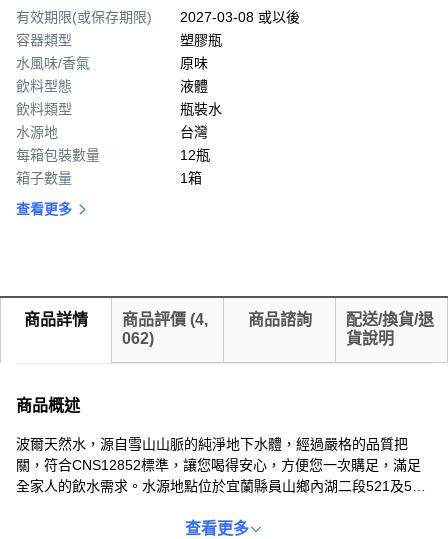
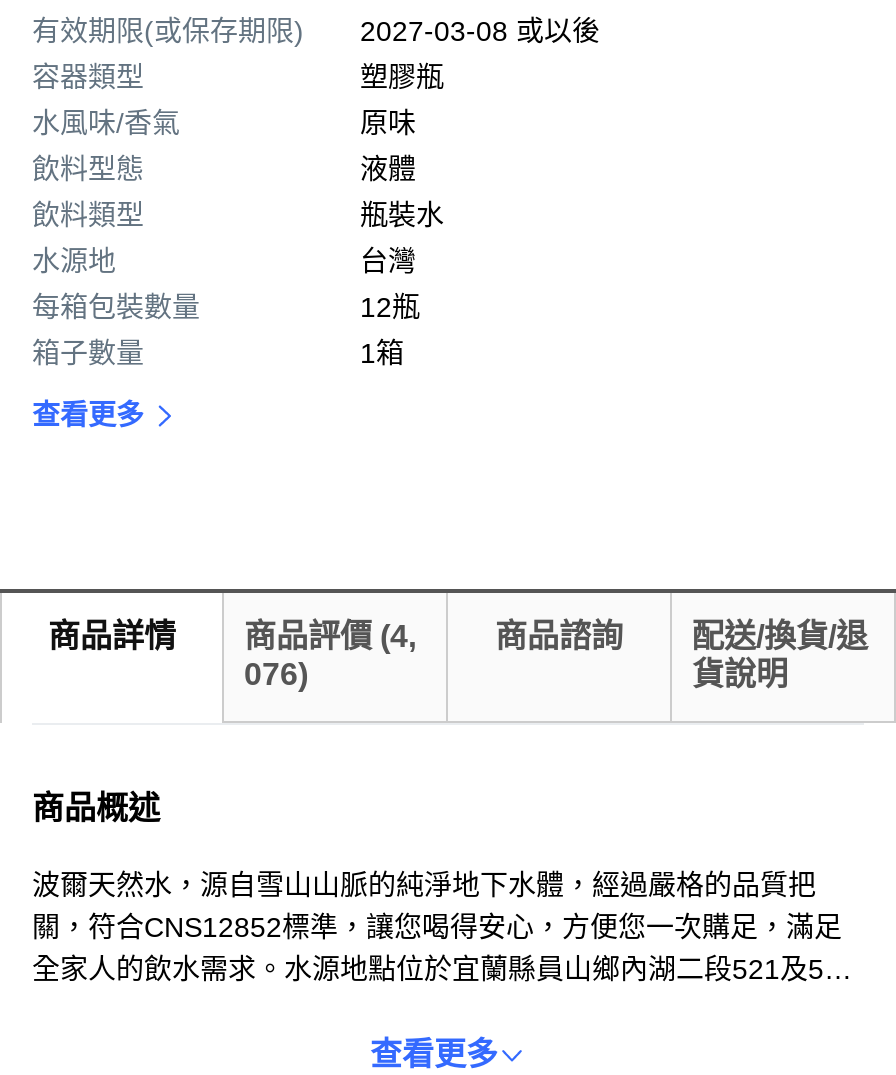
[122,330,154,347] 062) -> [244,657,308,691] 076)

